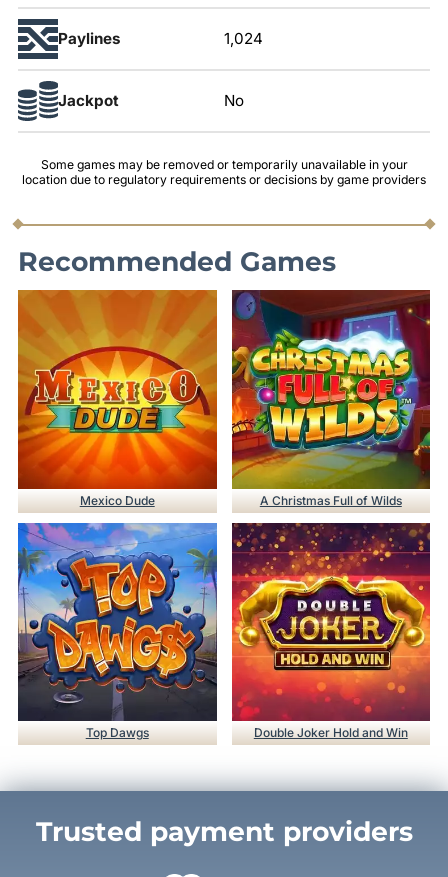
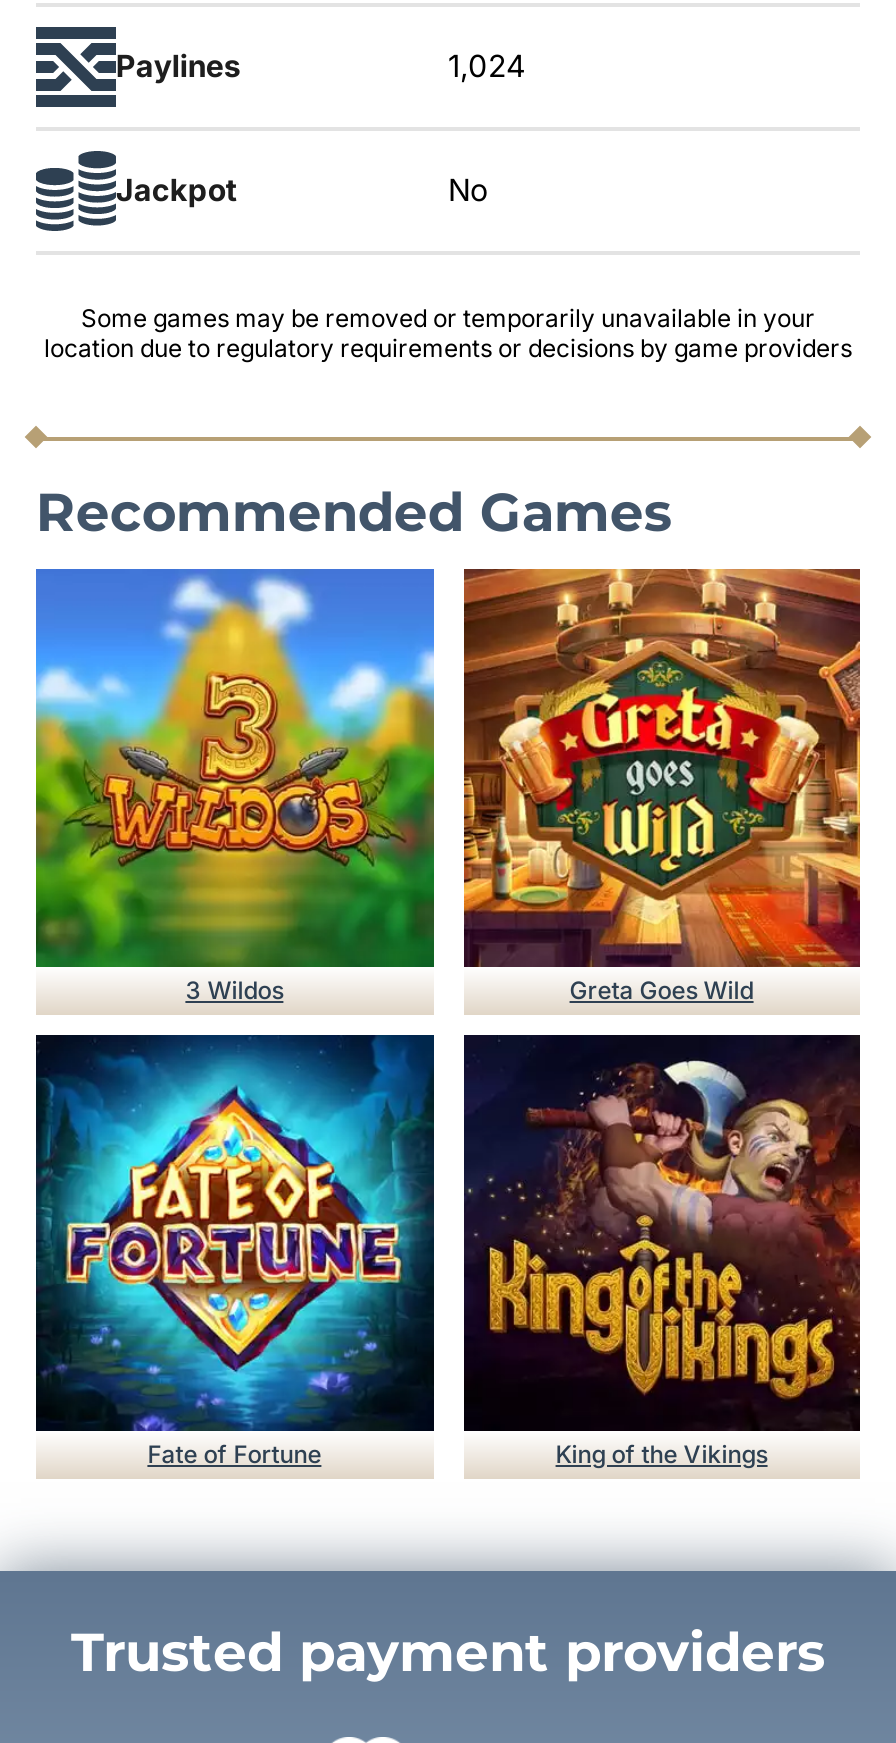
[17,289,402,507] [image] | Mexico Dude | A Christmas Full of Wilds -> [34,567,754,1004] [image] | 3 Wildos | Greta Goes Wild
[231,289,431,490] [image] -> [462,567,862,969] [image]
[17,522,408,740] [image] | Top Dawgs | Double Joker Hold and Win -> [34,1033,768,1469] [image] | Fate of Fortune | King of the Vikings
[231,522,431,722] [image] -> [462,1033,862,1433] [image]

